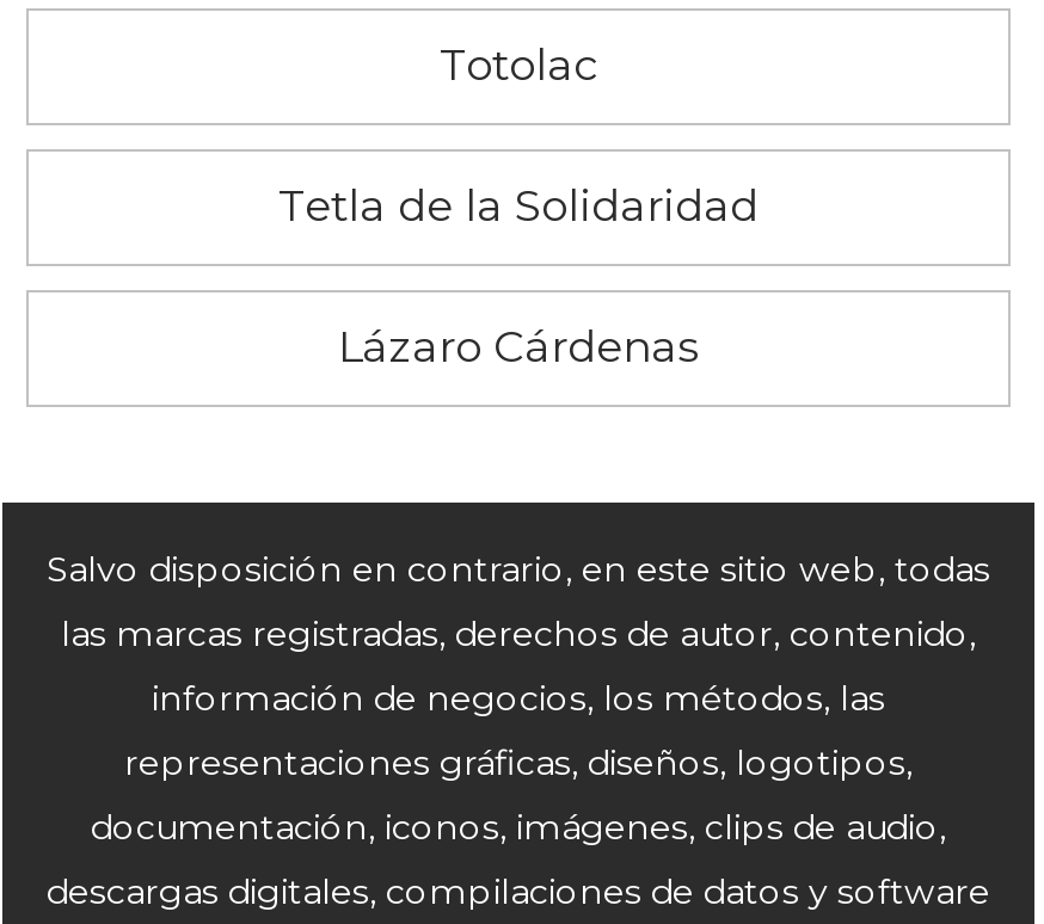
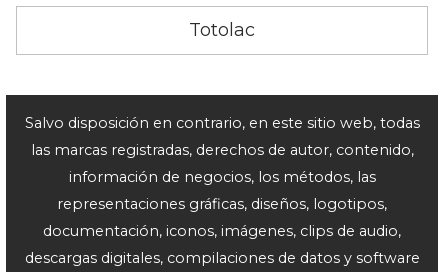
[278,181,759,375] Tetla de la Solidaridad | Lázaro Cárdenas -> none

